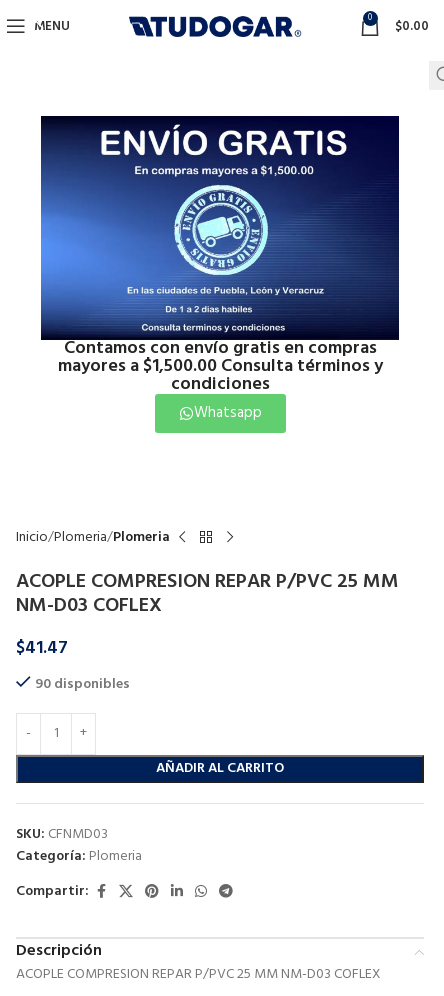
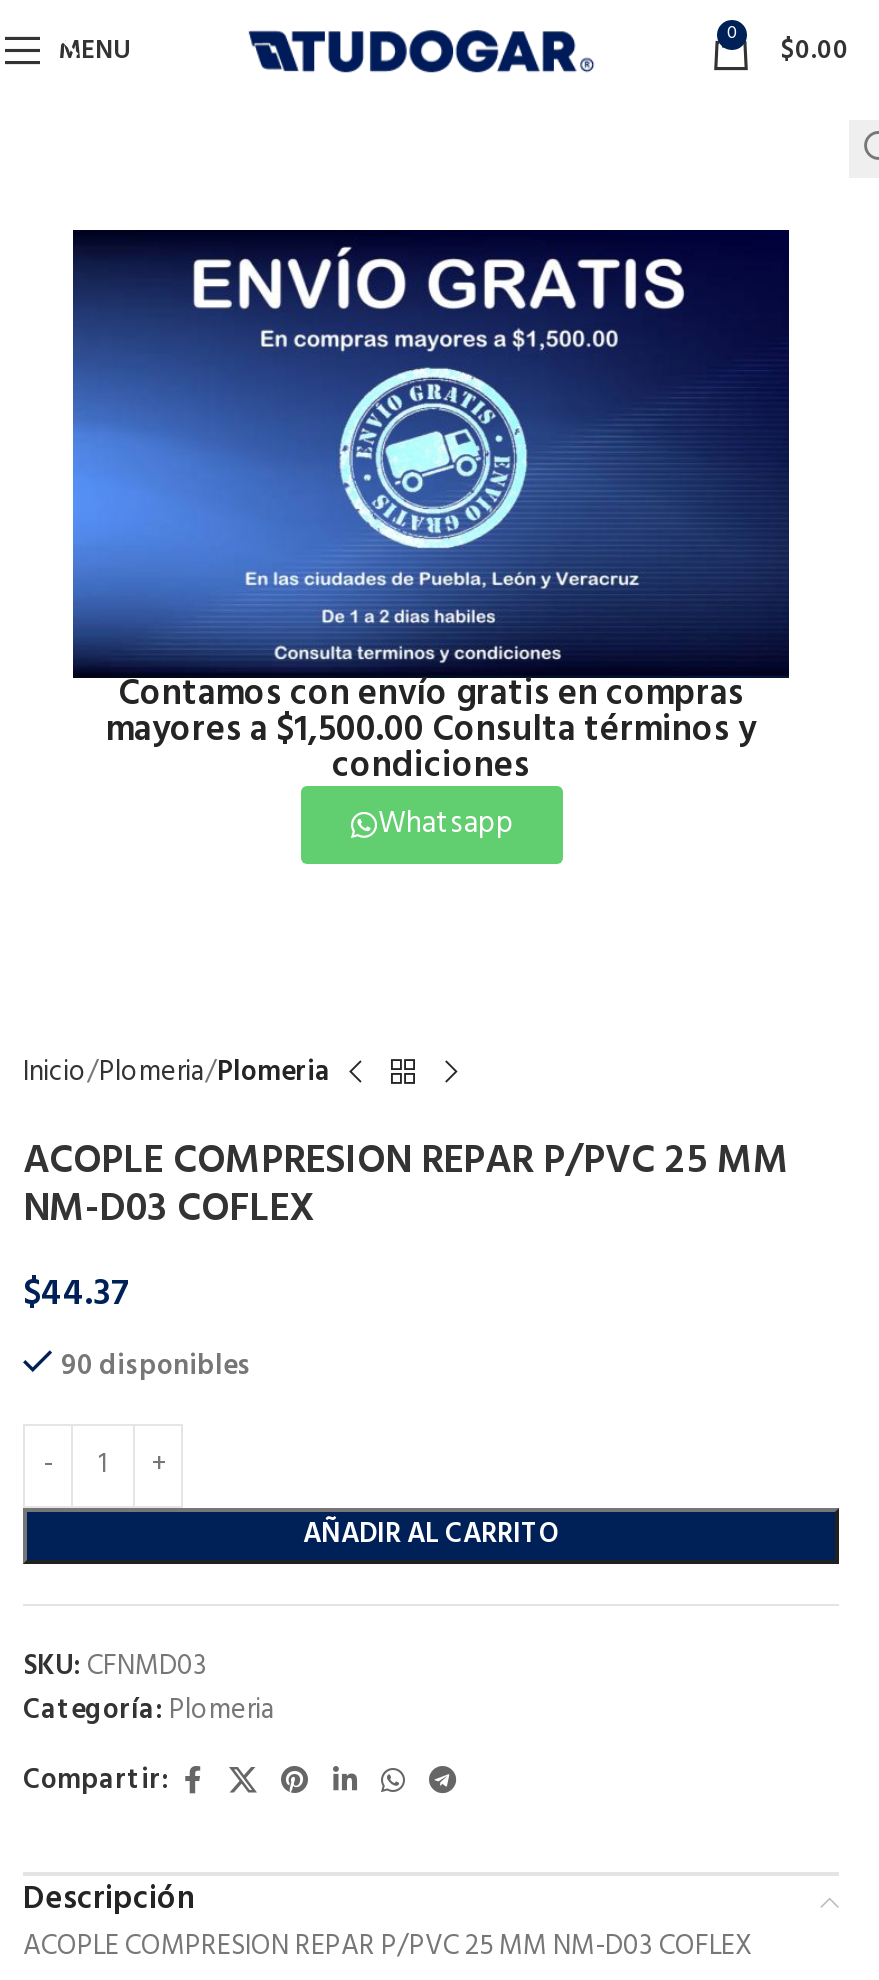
[16,634,68,663] $41.47 -> [23,1266,131,1324] $44.37

